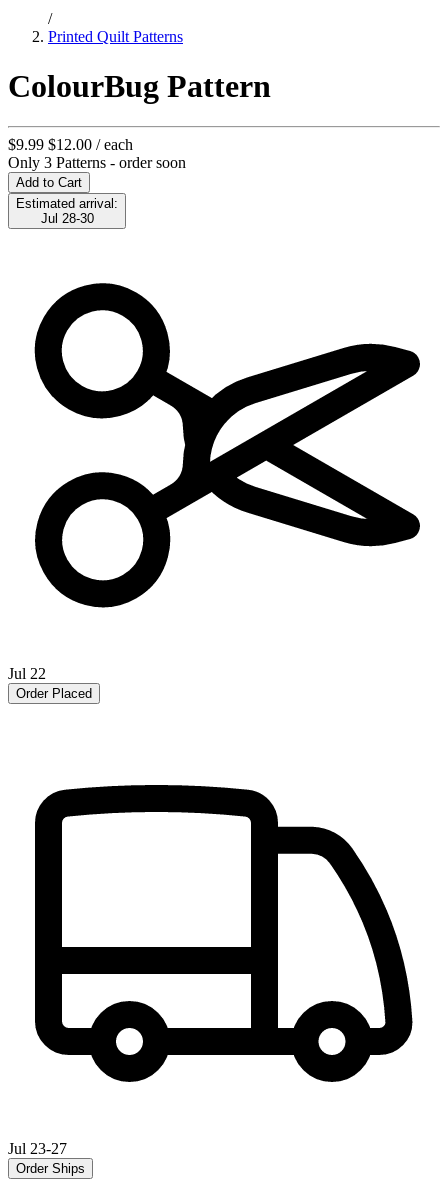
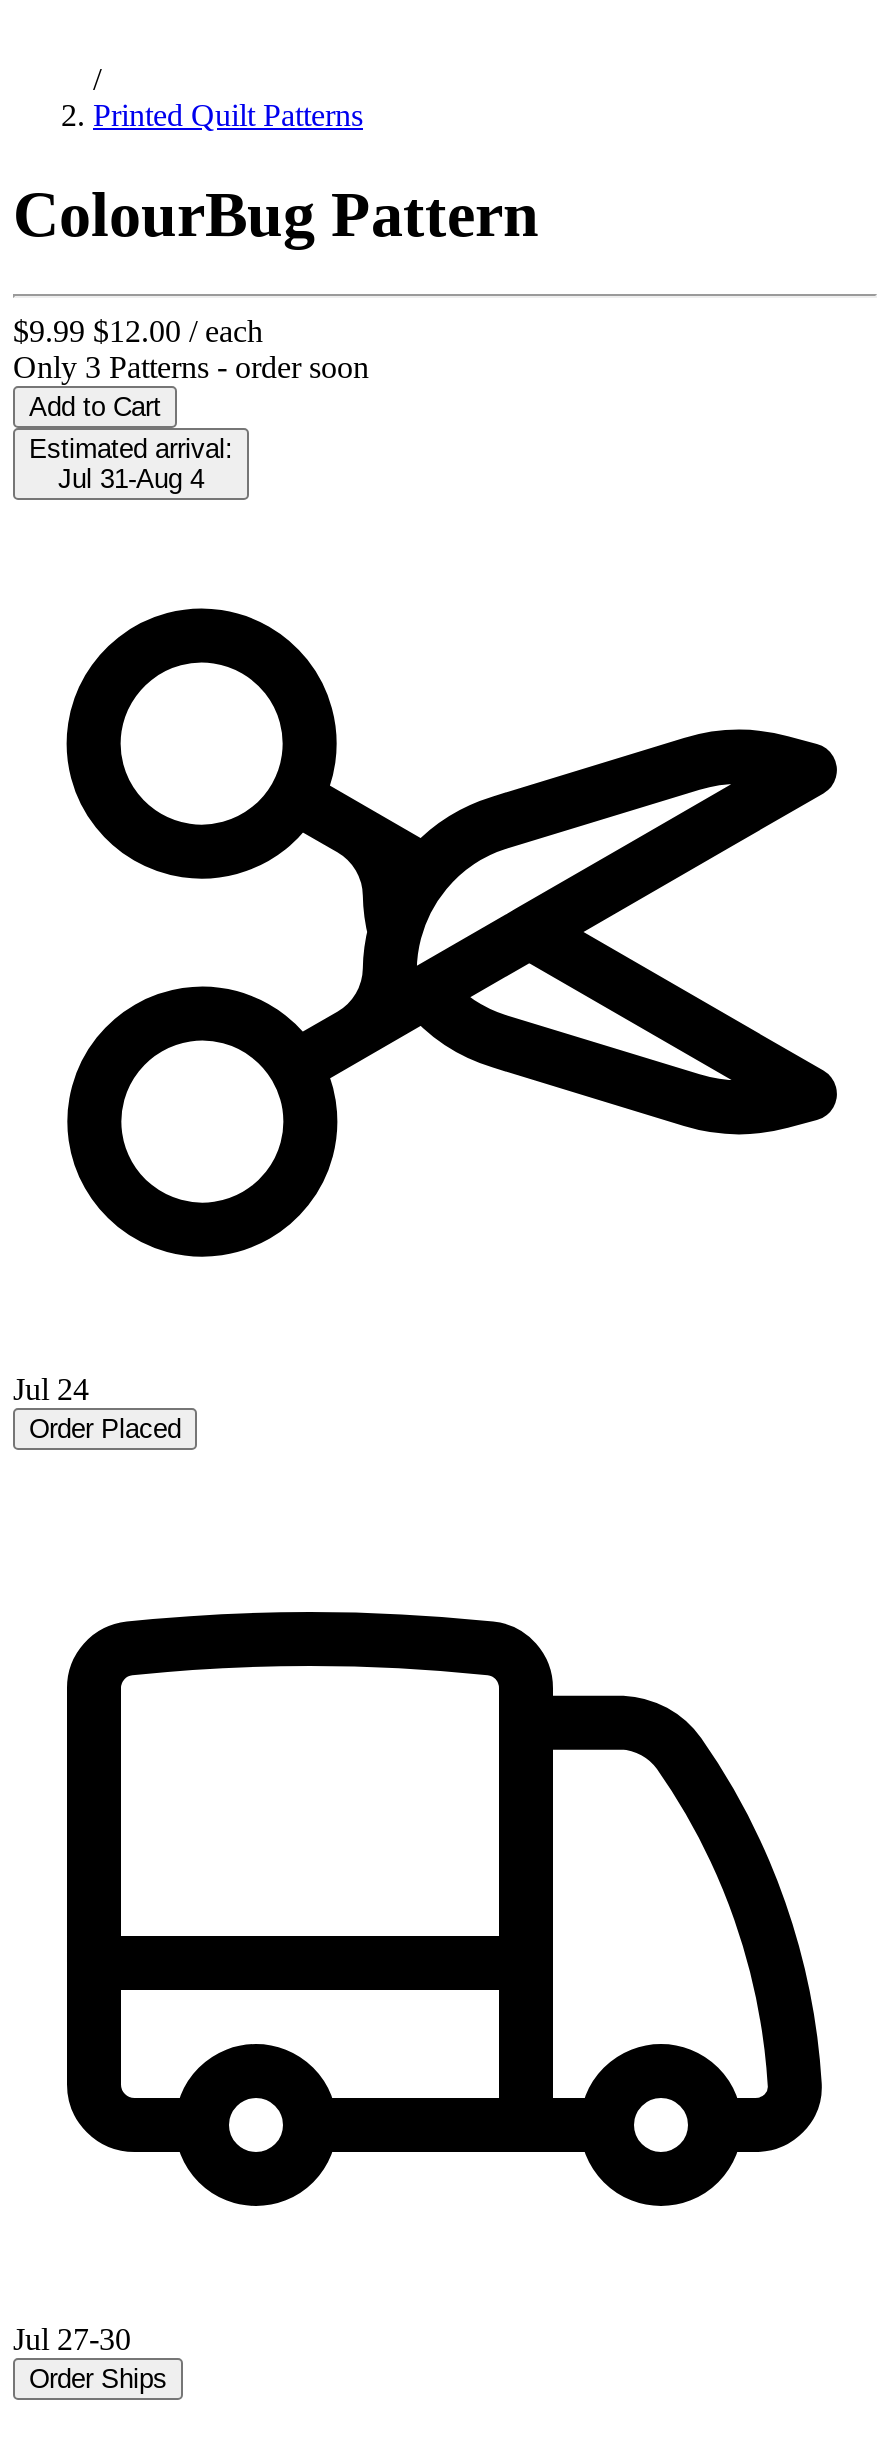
[40,211,93,226] Jul 28-30 -> [58,464,204,494] Jul 31-Aug 4
[8,665,46,682] Jul 22 -> [13,1372,89,1406] Jul 24
[8,1140,67,1157] Jul 23-27 -> [13,2322,131,2356] Jul 27-30

